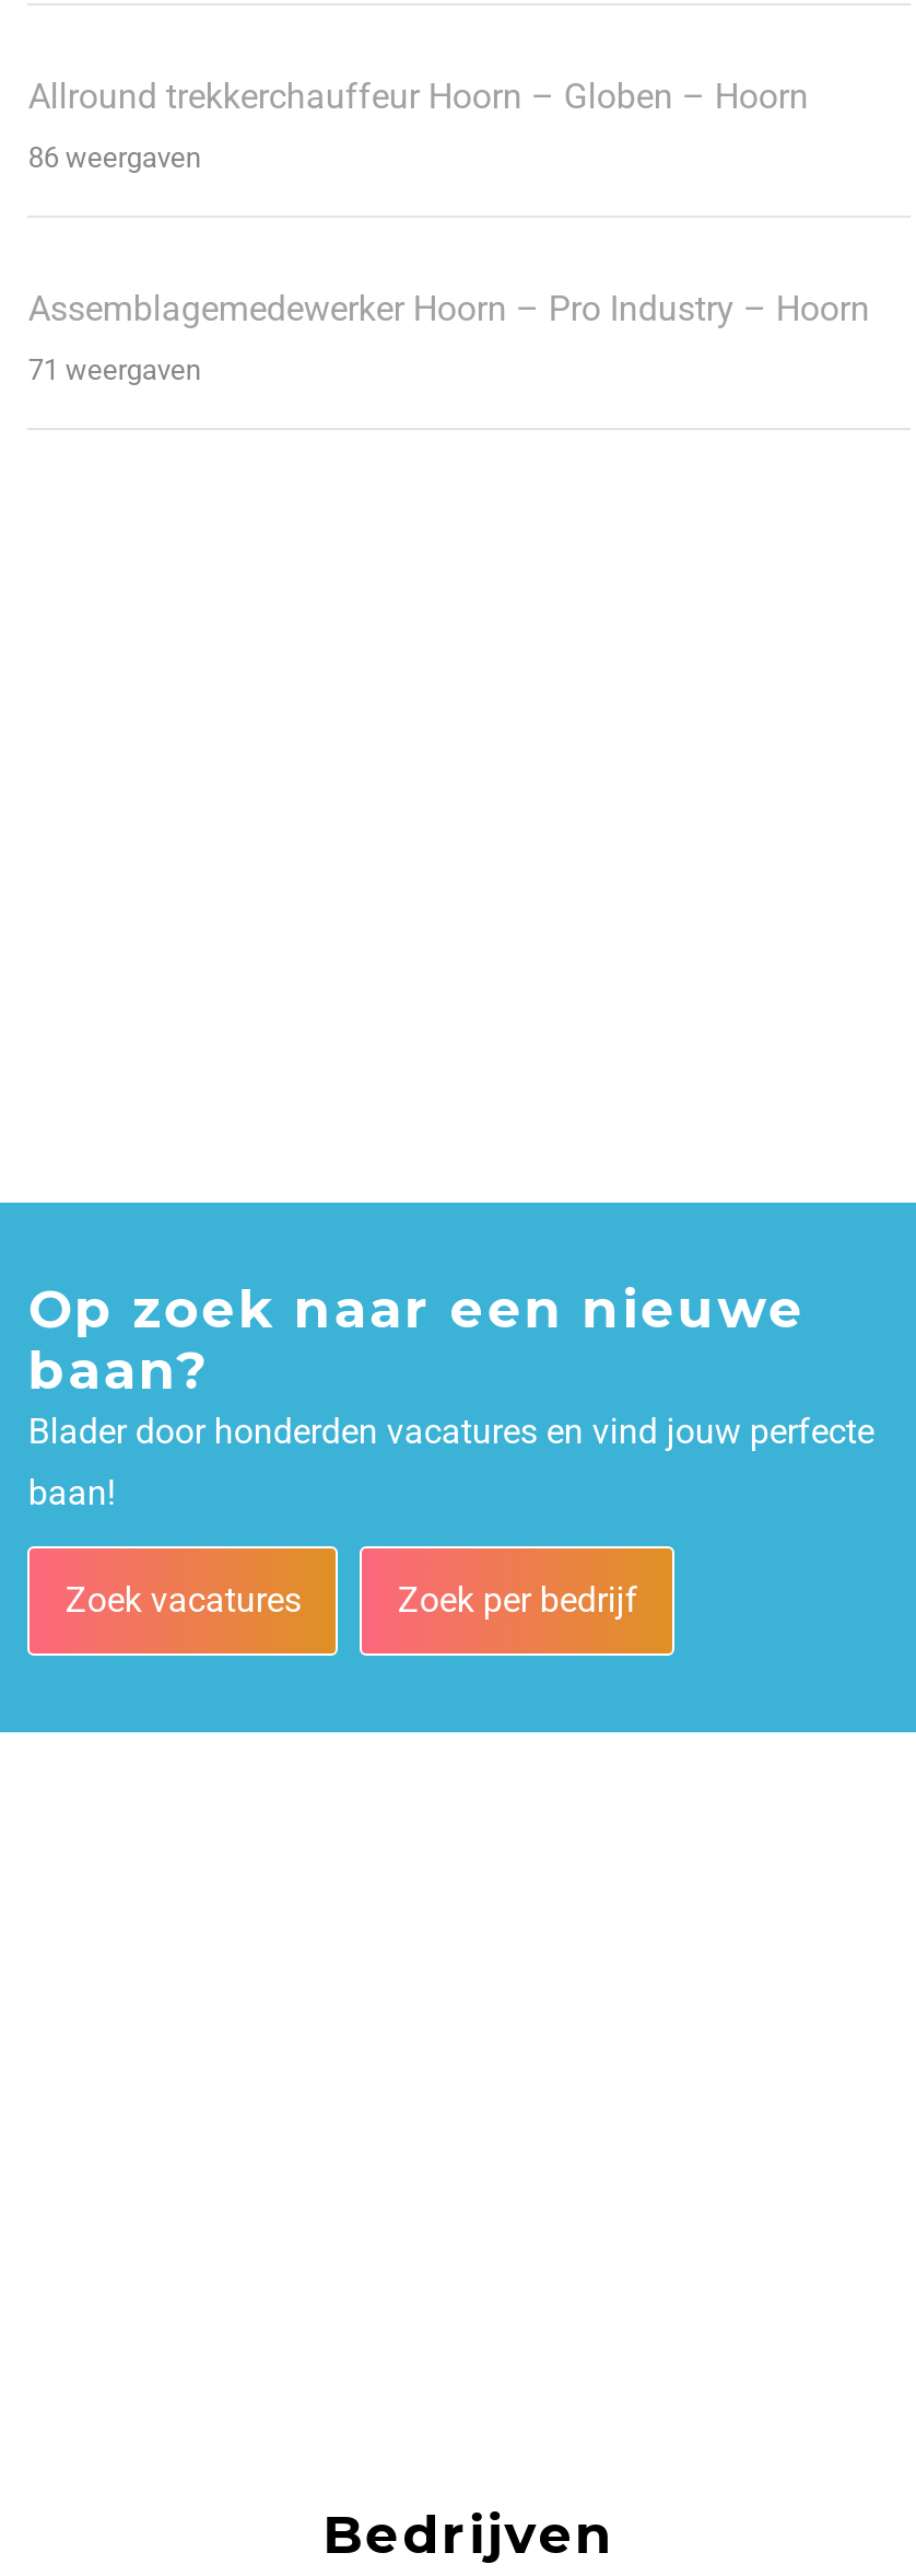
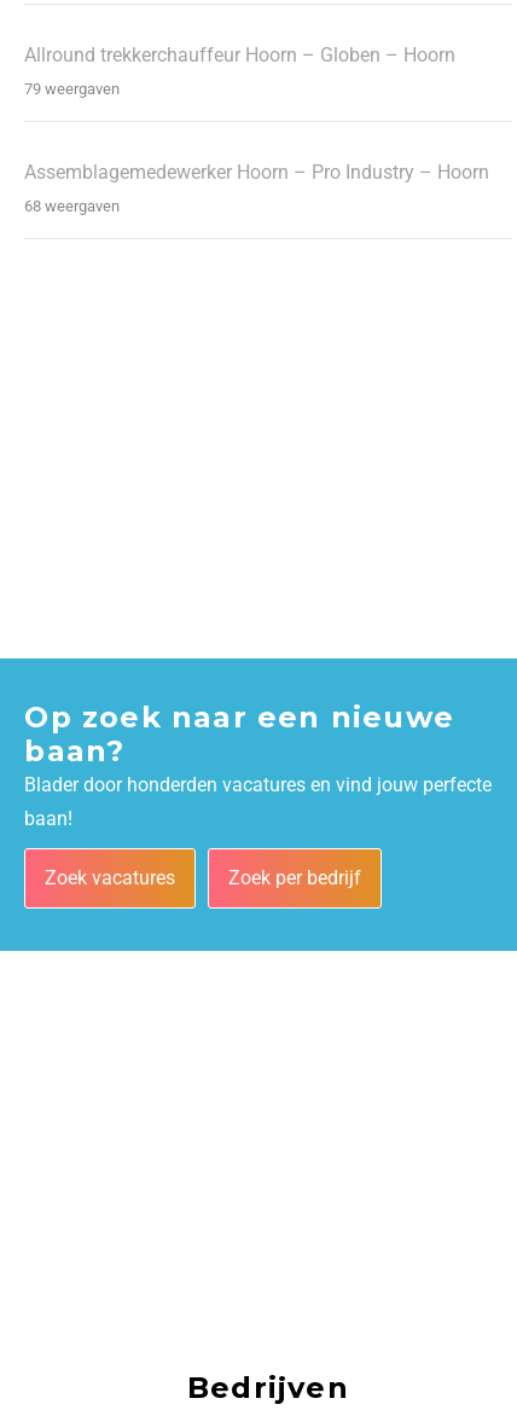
[28,142,201,175] 86 weergaven -> [25,80,120,98] 79 weergaven
[28,354,201,387] 71 weergaven -> [25,197,120,215] 68 weergaven

